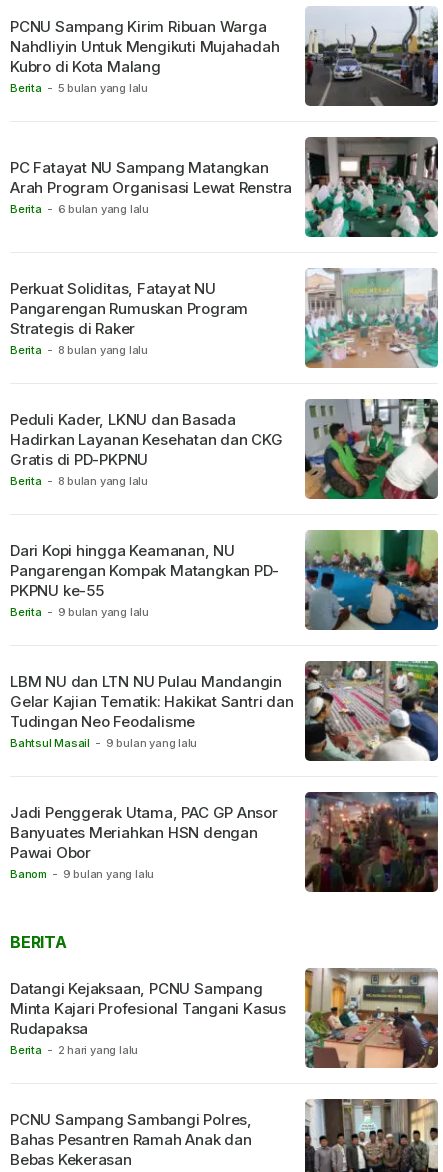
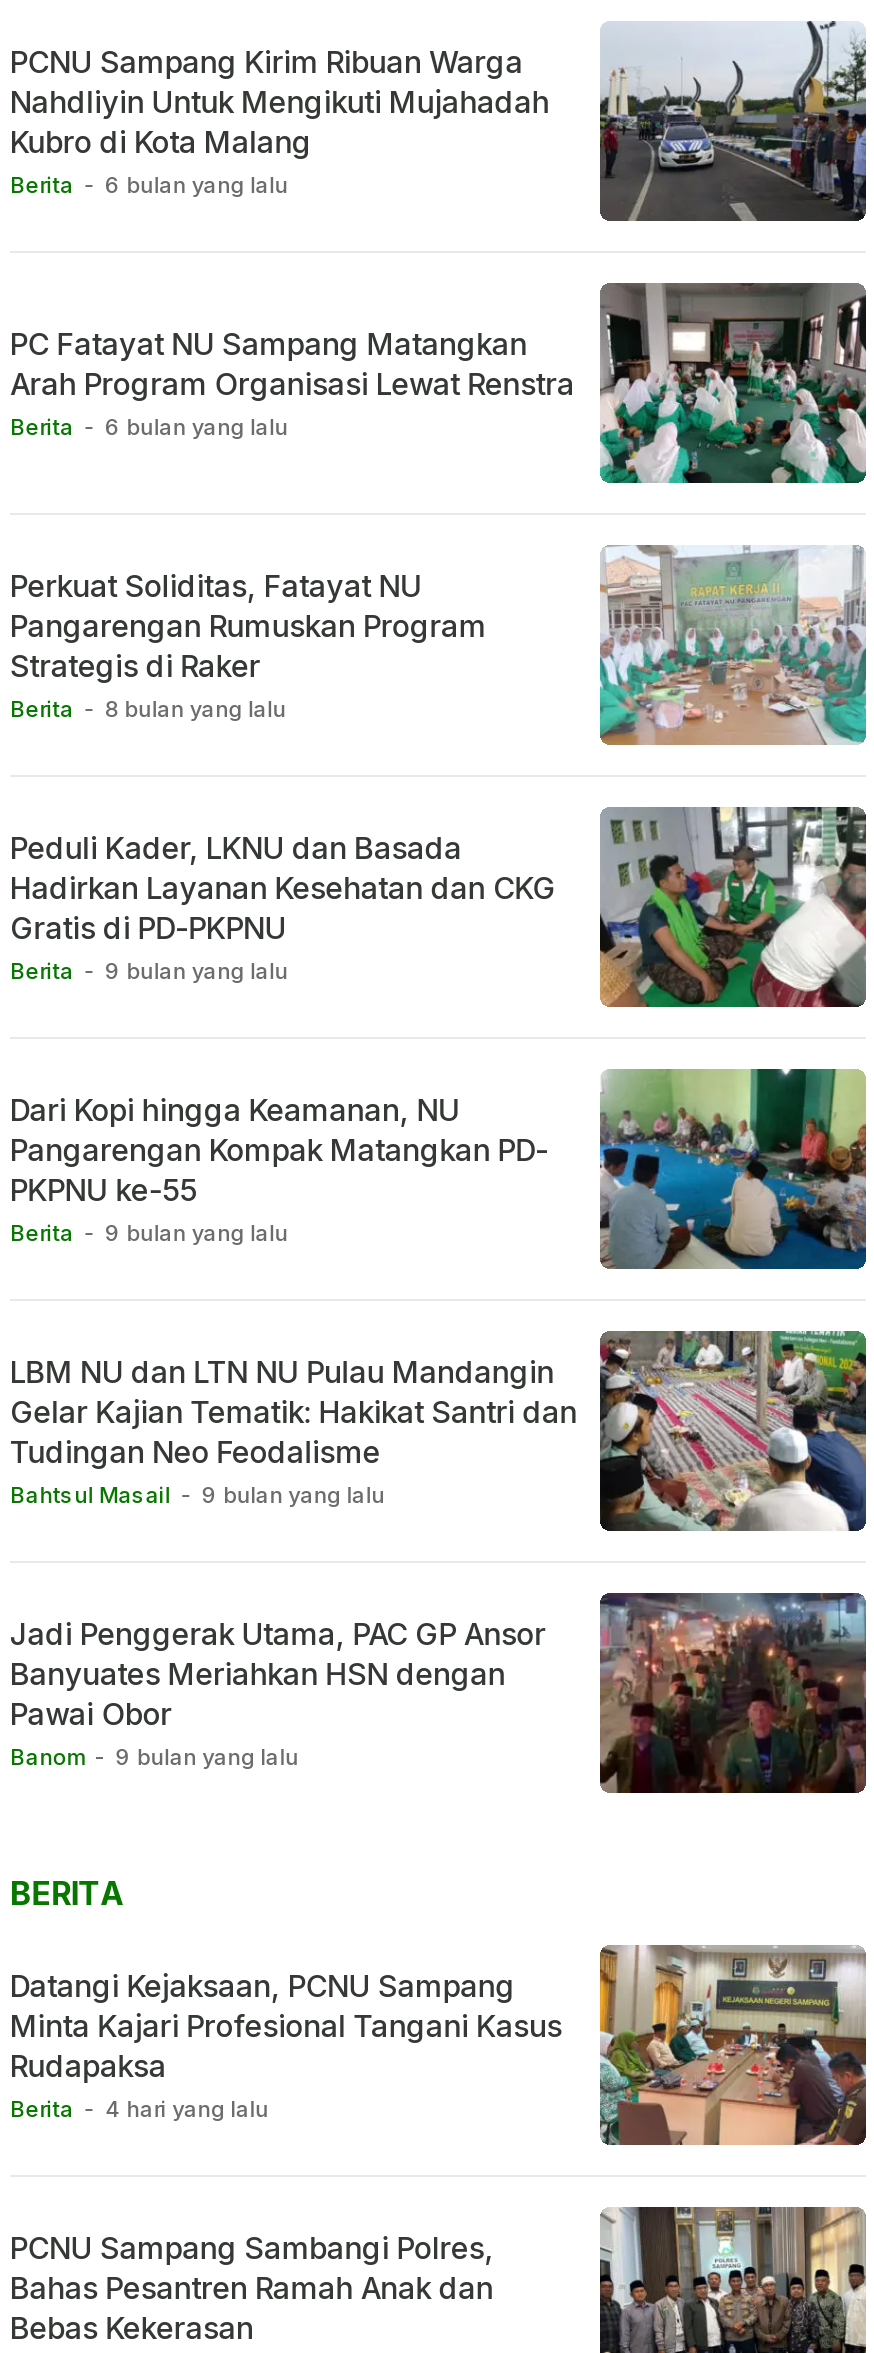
[10,81,148,95] Berita - 5 bulan yang lalu -> [10,171,288,199] Berita - 6 bulan yang lalu
[10,474,148,488] Berita - 8 bulan yang lalu -> [10,957,288,985] Berita - 9 bulan yang lalu
[10,1043,138,1057] Berita - 2 hari yang lalu -> [10,2095,268,2123] Berita - 4 hari yang lalu

